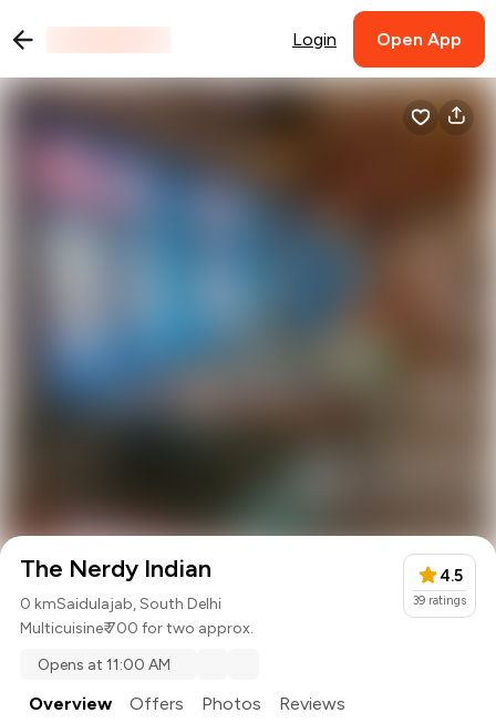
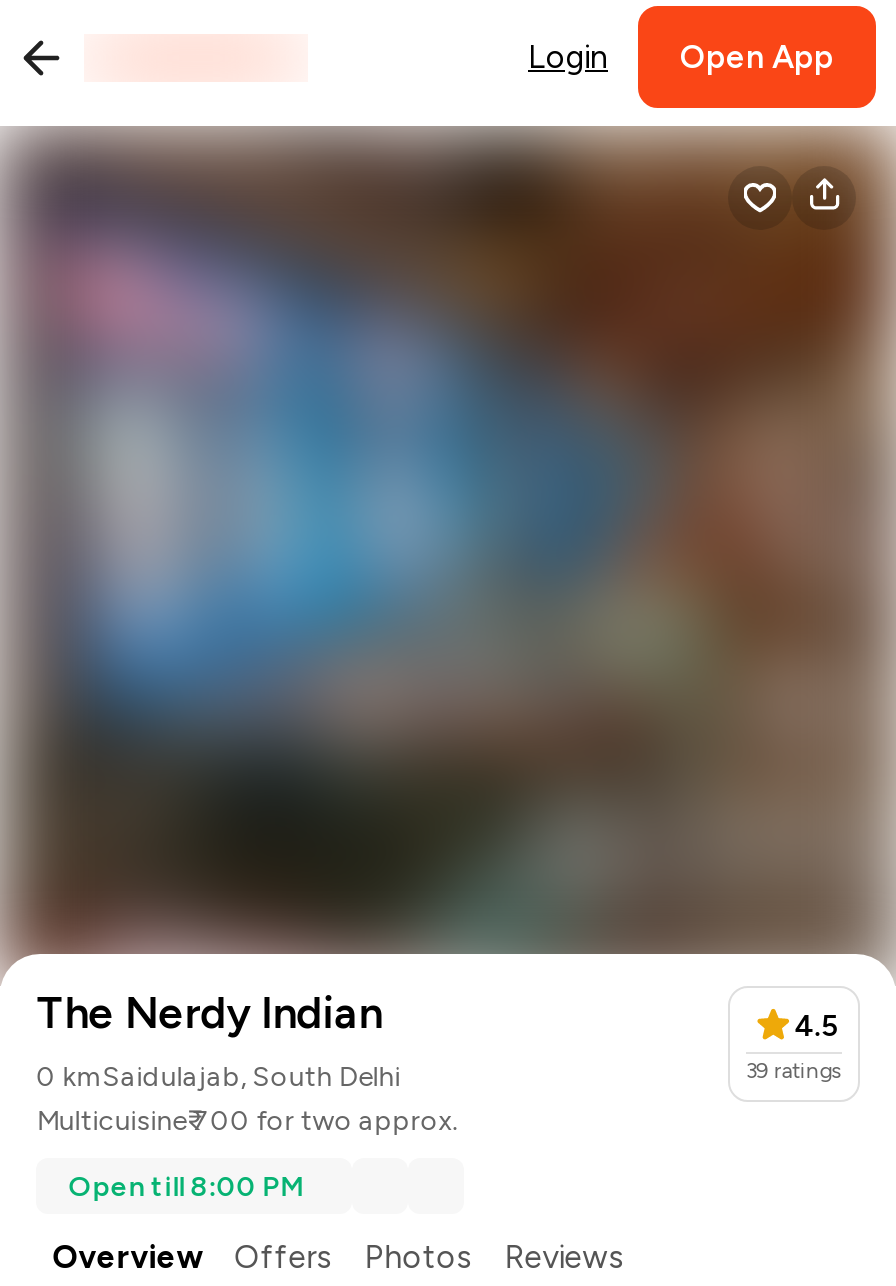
[38,655,171,674] Opens at 11:00 AM -> [69,1170,305,1204] Open till 8:00 PM

